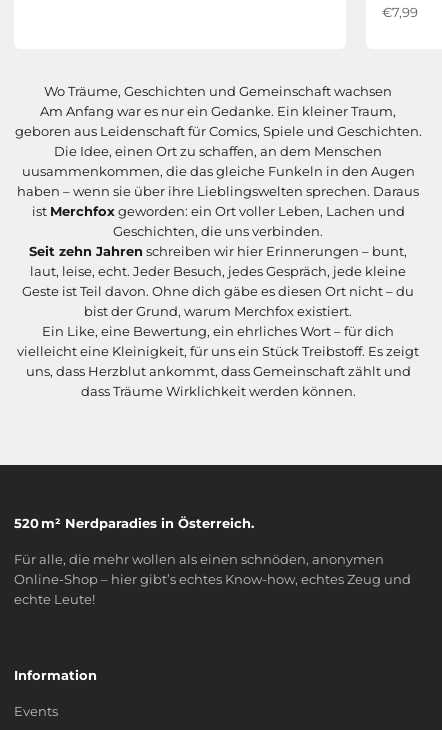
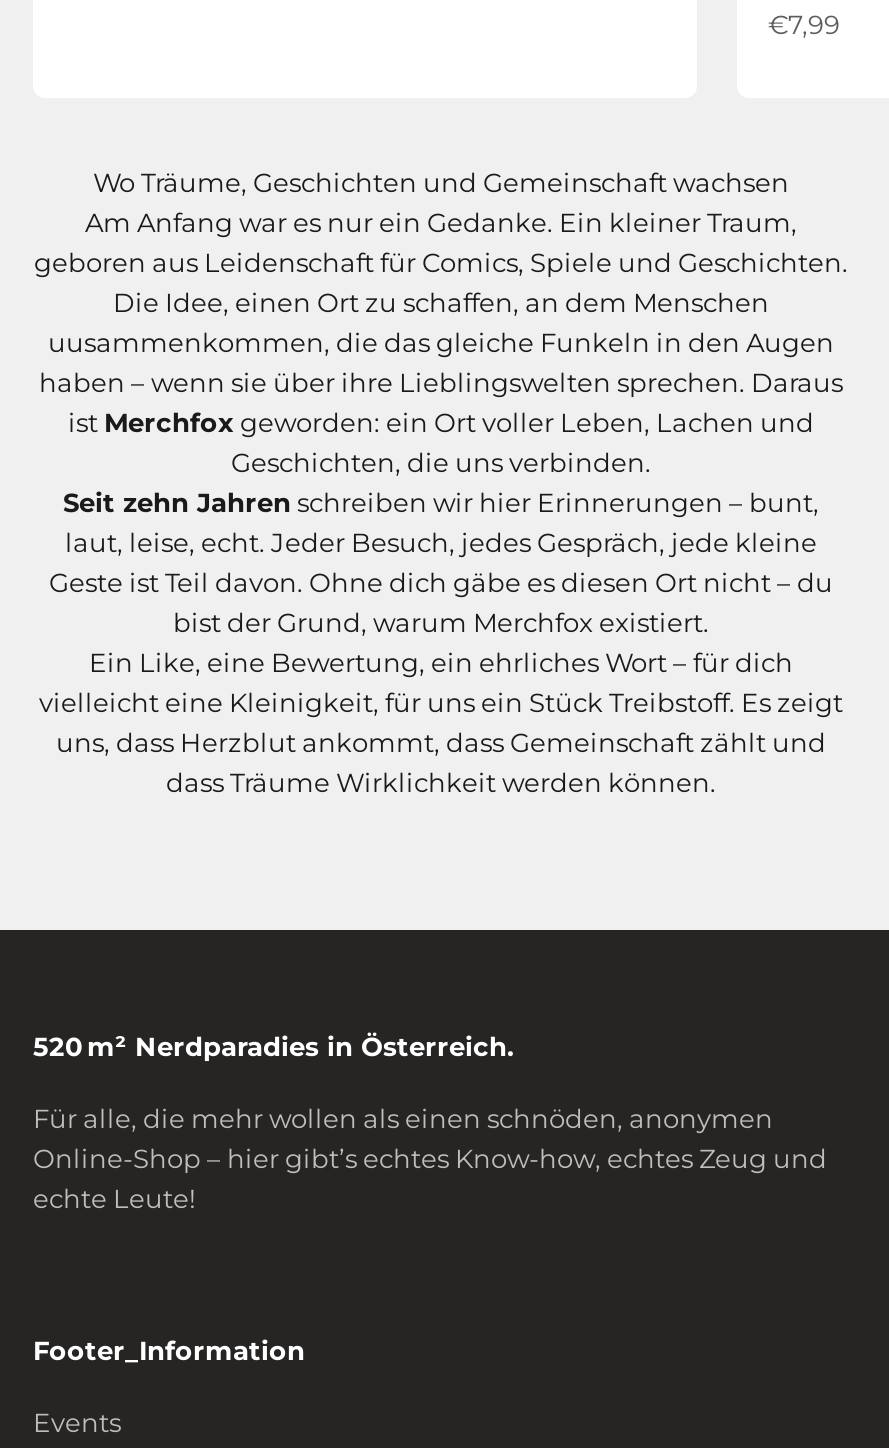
[14,667,97,683] Information -> [33,1335,305,1367] Footer_Information

